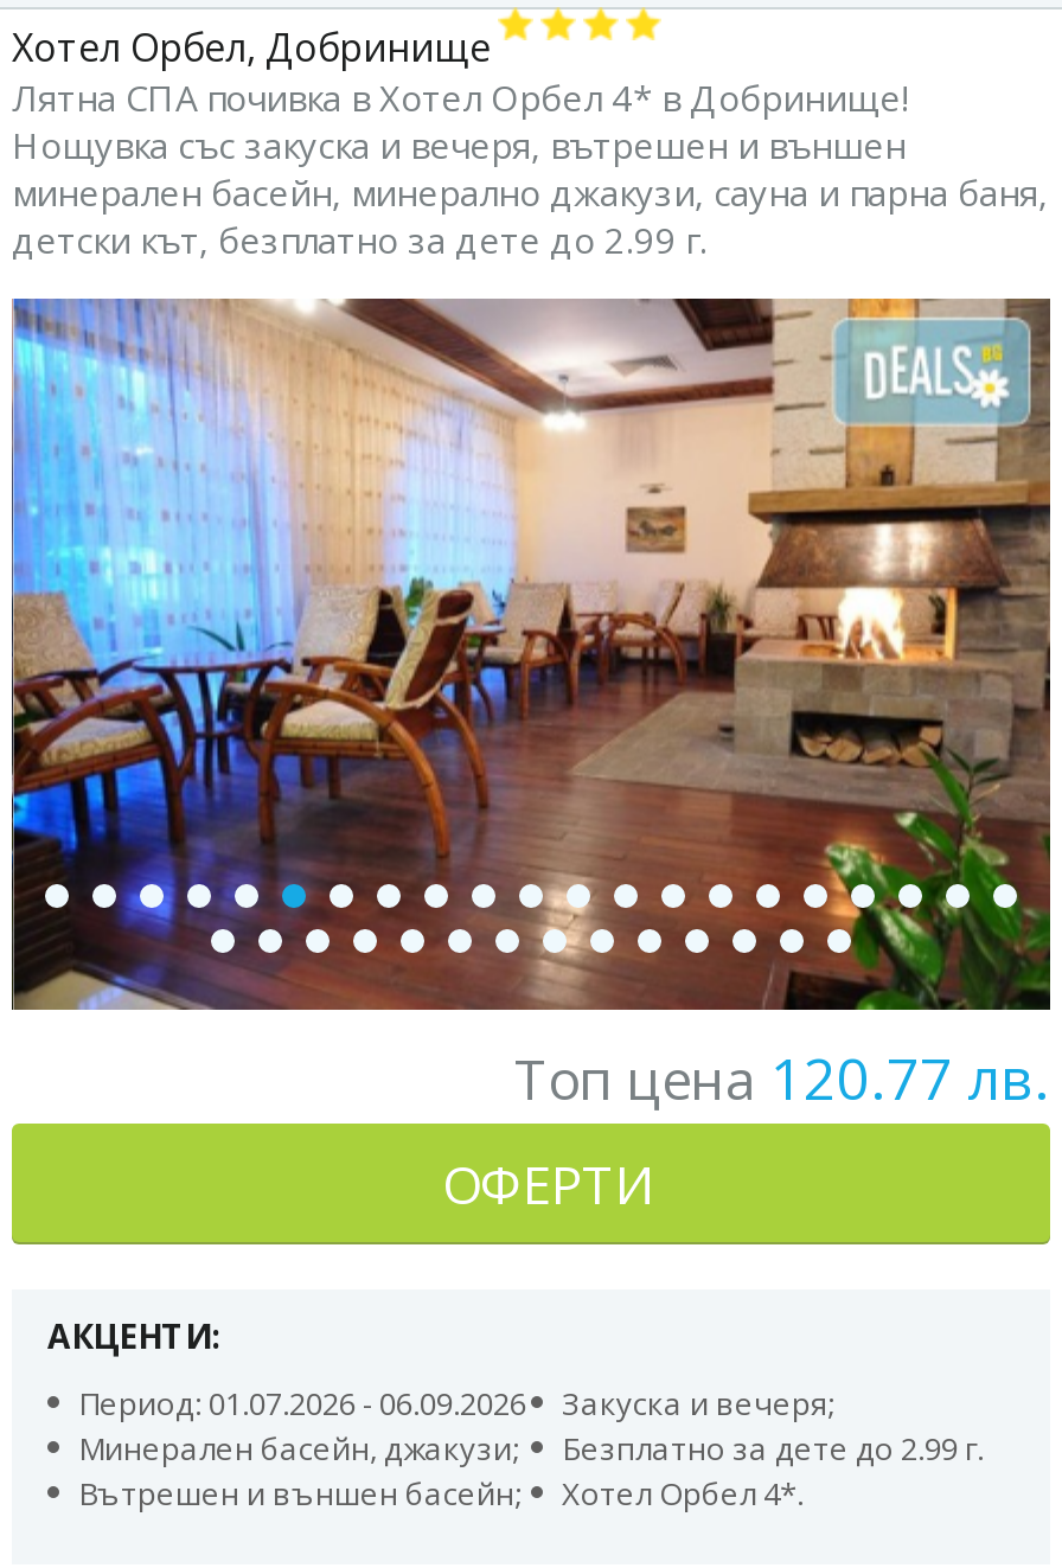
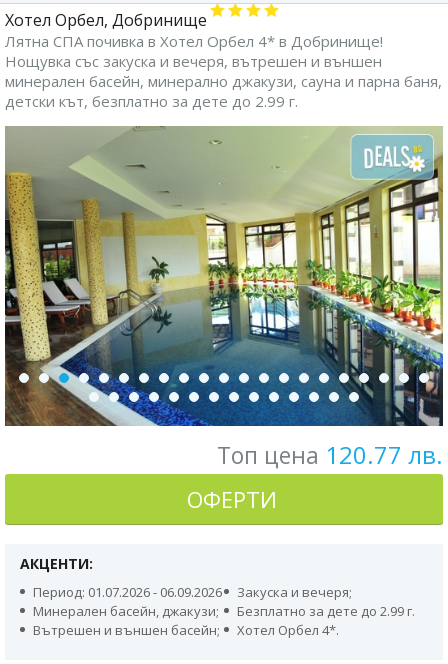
[9,296,1053,1012] [image] -> [4,125,444,427] [image]

